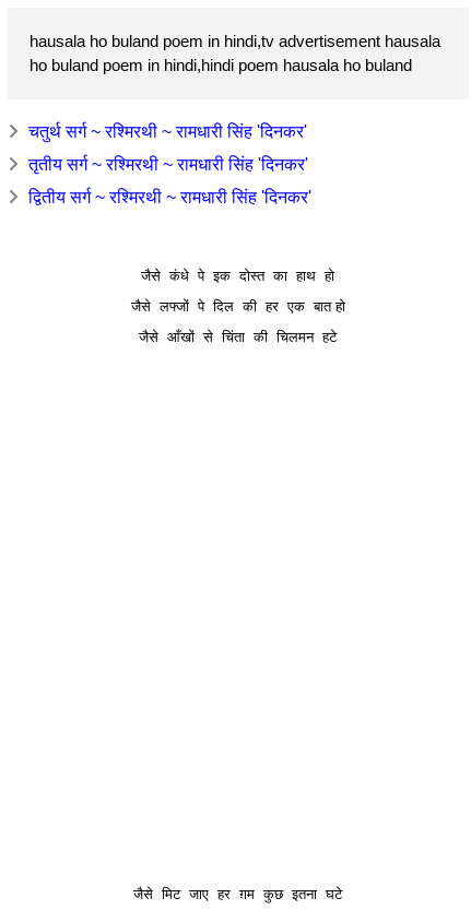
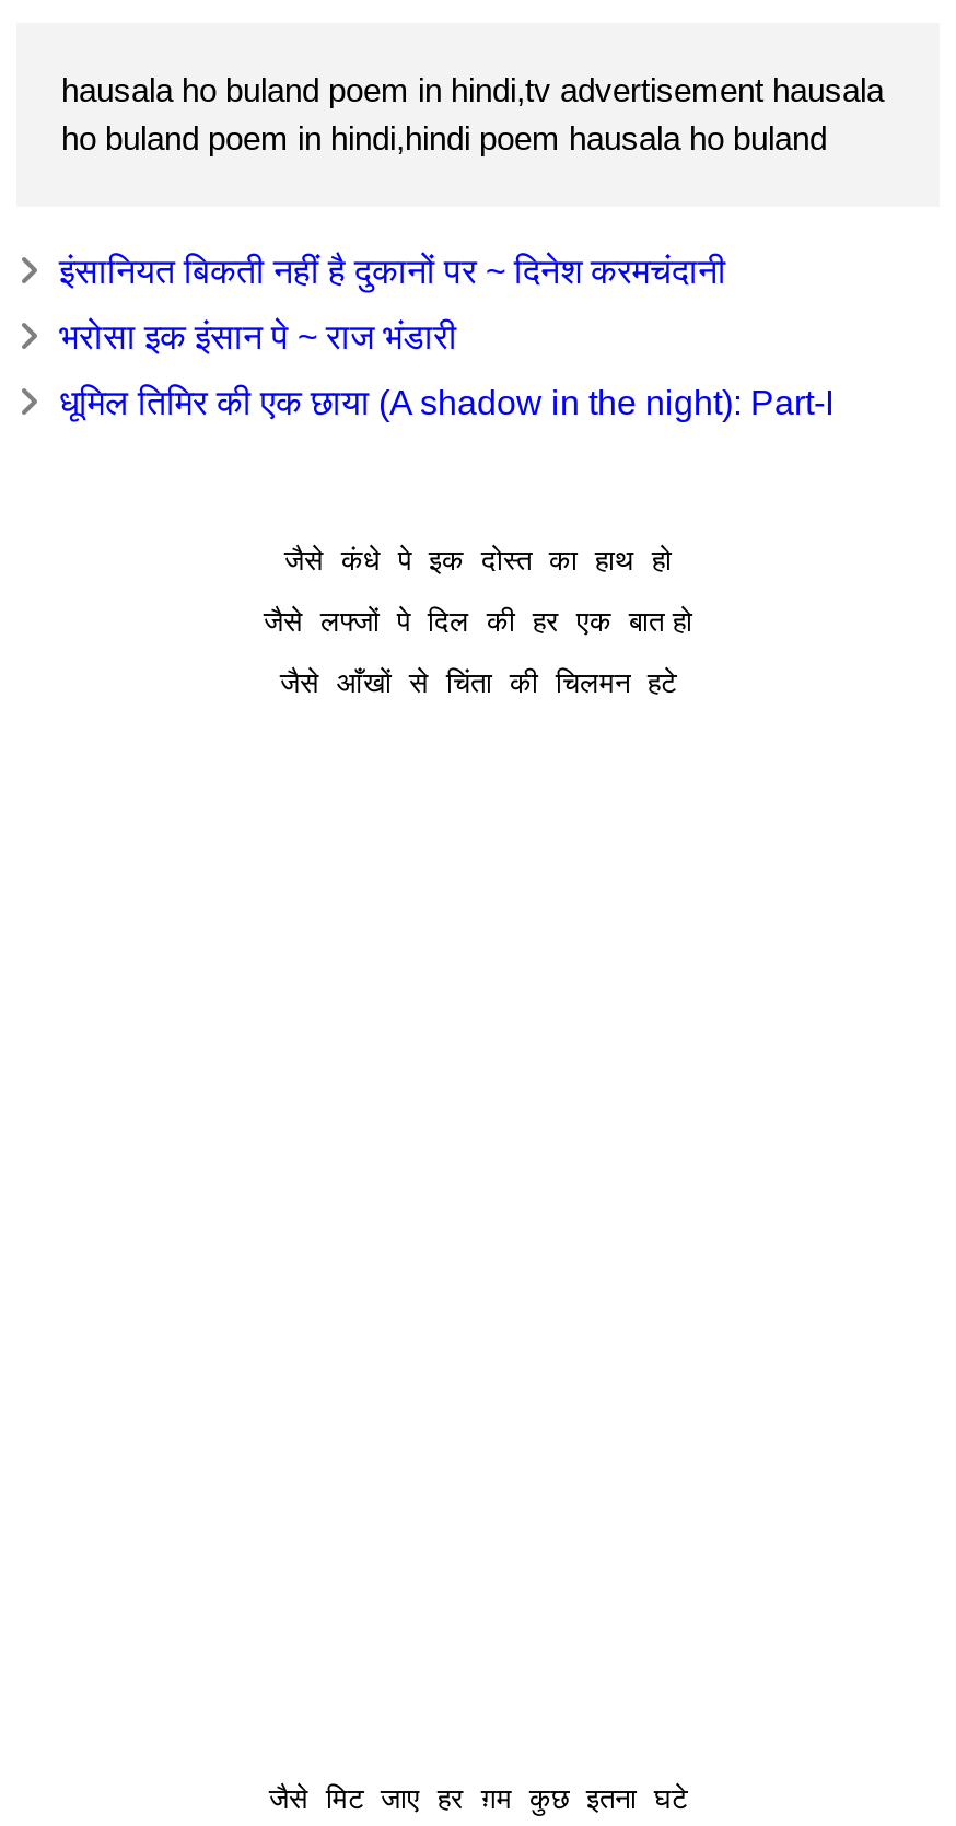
[29,122,308,141] चतुर्थ सर्ग ~ रश्मिरथी ~ रामधारी सिंह 'दिनकर' -> [59,253,726,290] इंसानियत बिकती नहीं है दुकानों पर ~ दिनेश करमचंदानी
[29,155,309,174] तृतीय सर्ग ~ रश्मिरथी ~ रामधारी सिंह 'दिनकर' -> [59,319,457,356] भरोसा इक इंसान पे ~ राज भंडारी
[29,188,312,207] द्वितीय सर्ग ~ रश्मिरथी ~ रामधारी सिंह 'दिनकर' -> [59,384,833,421] धूमिल तिमिर की एक छाया (A shadow in the night): Part-I

